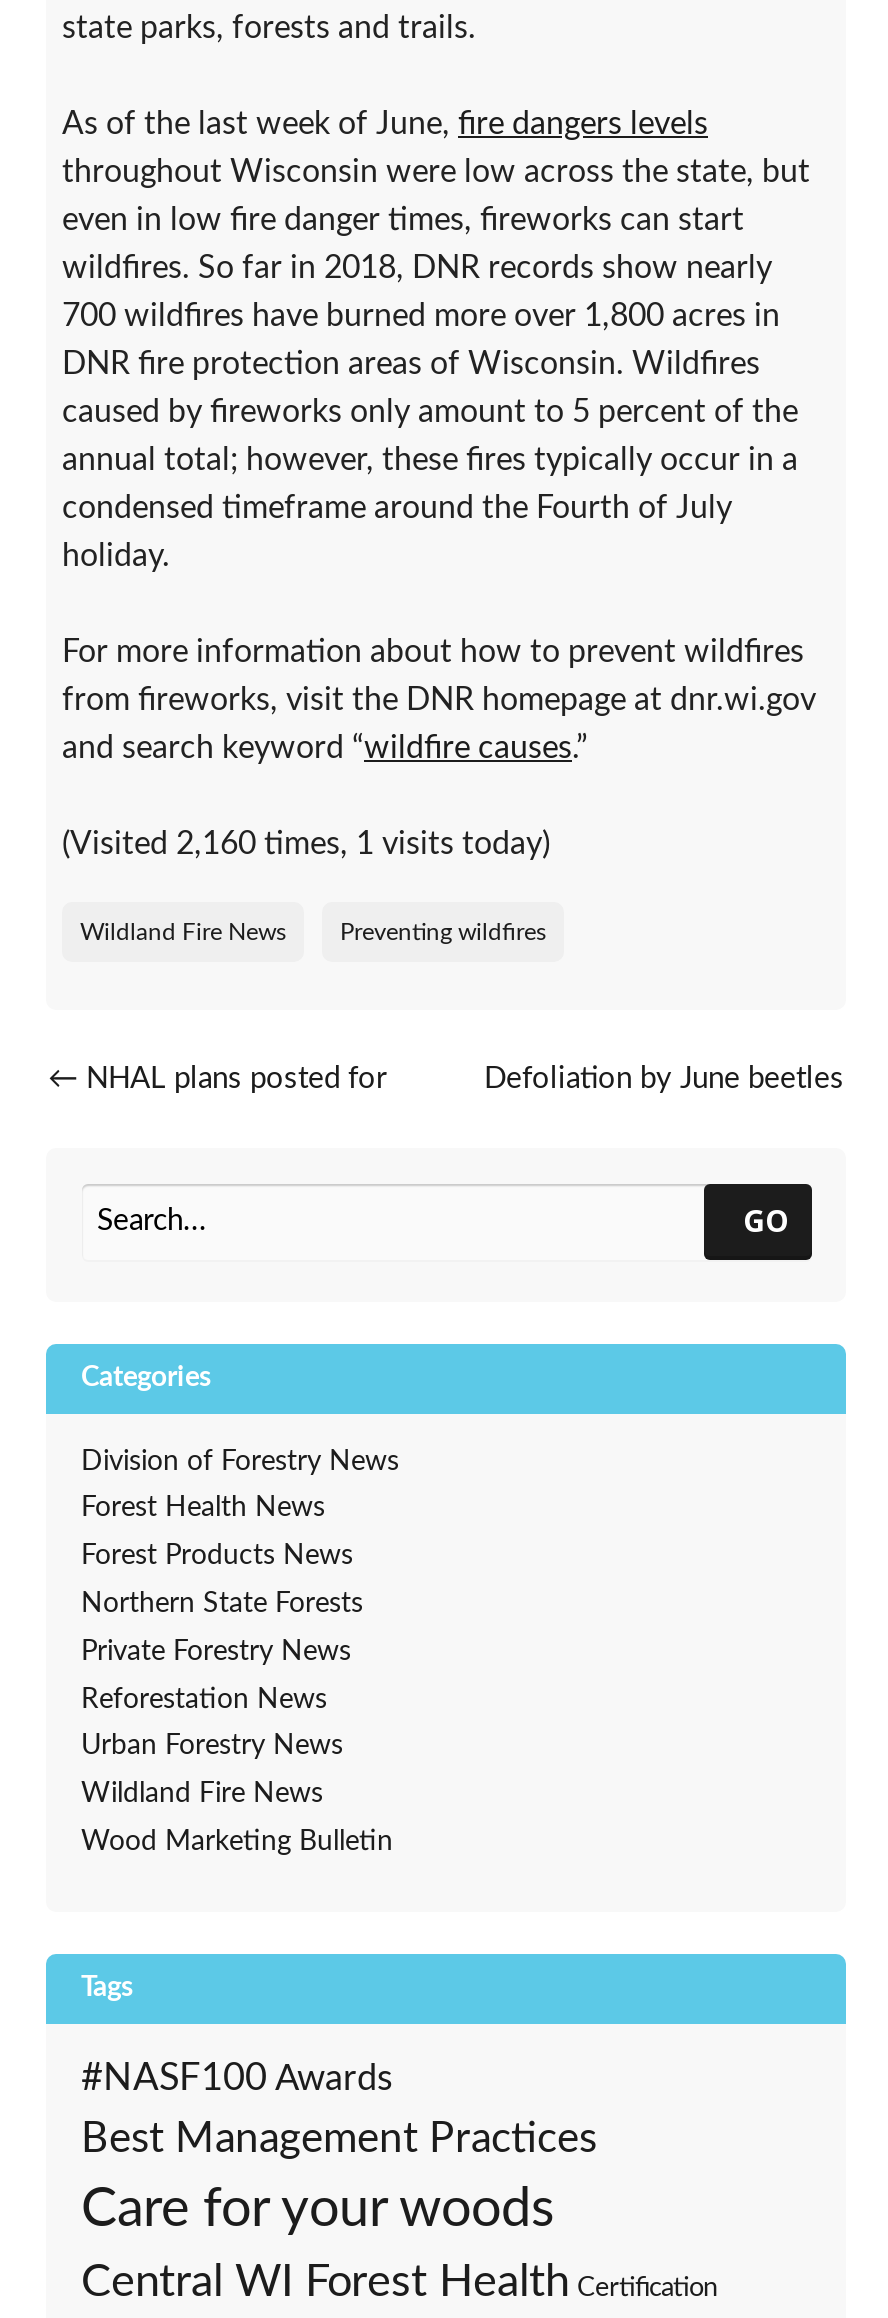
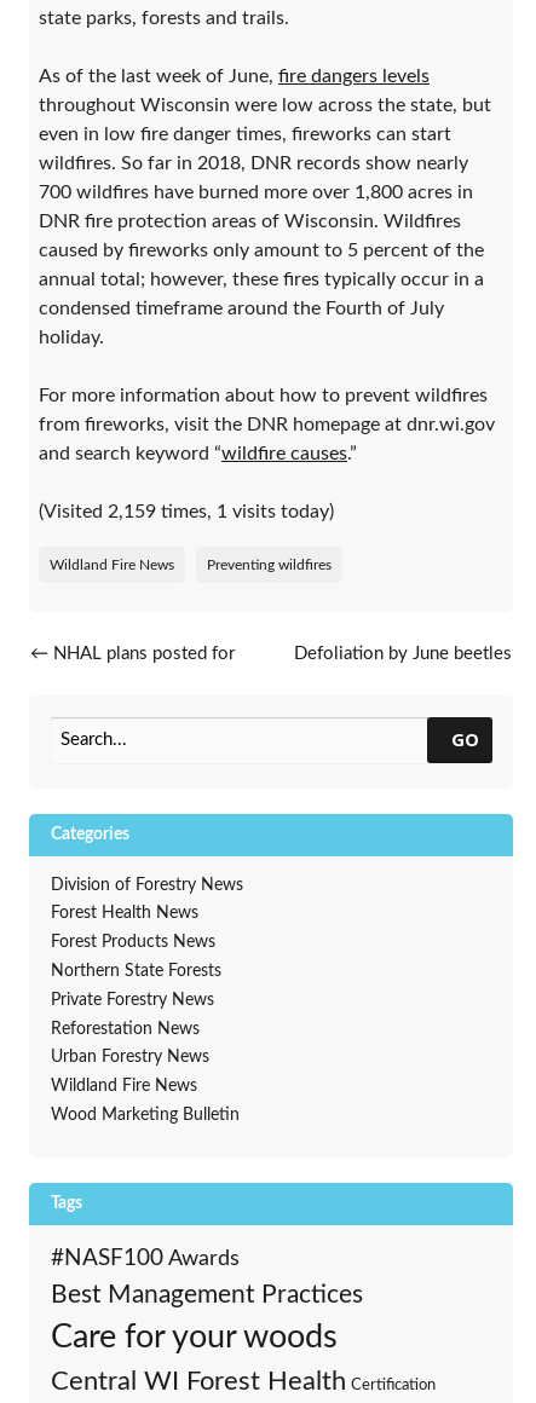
[62,827,550,859] (Visited 2,160 times, 1 visits today) -> [39,501,334,521] (Visited 2,159 times, 1 visits today)

